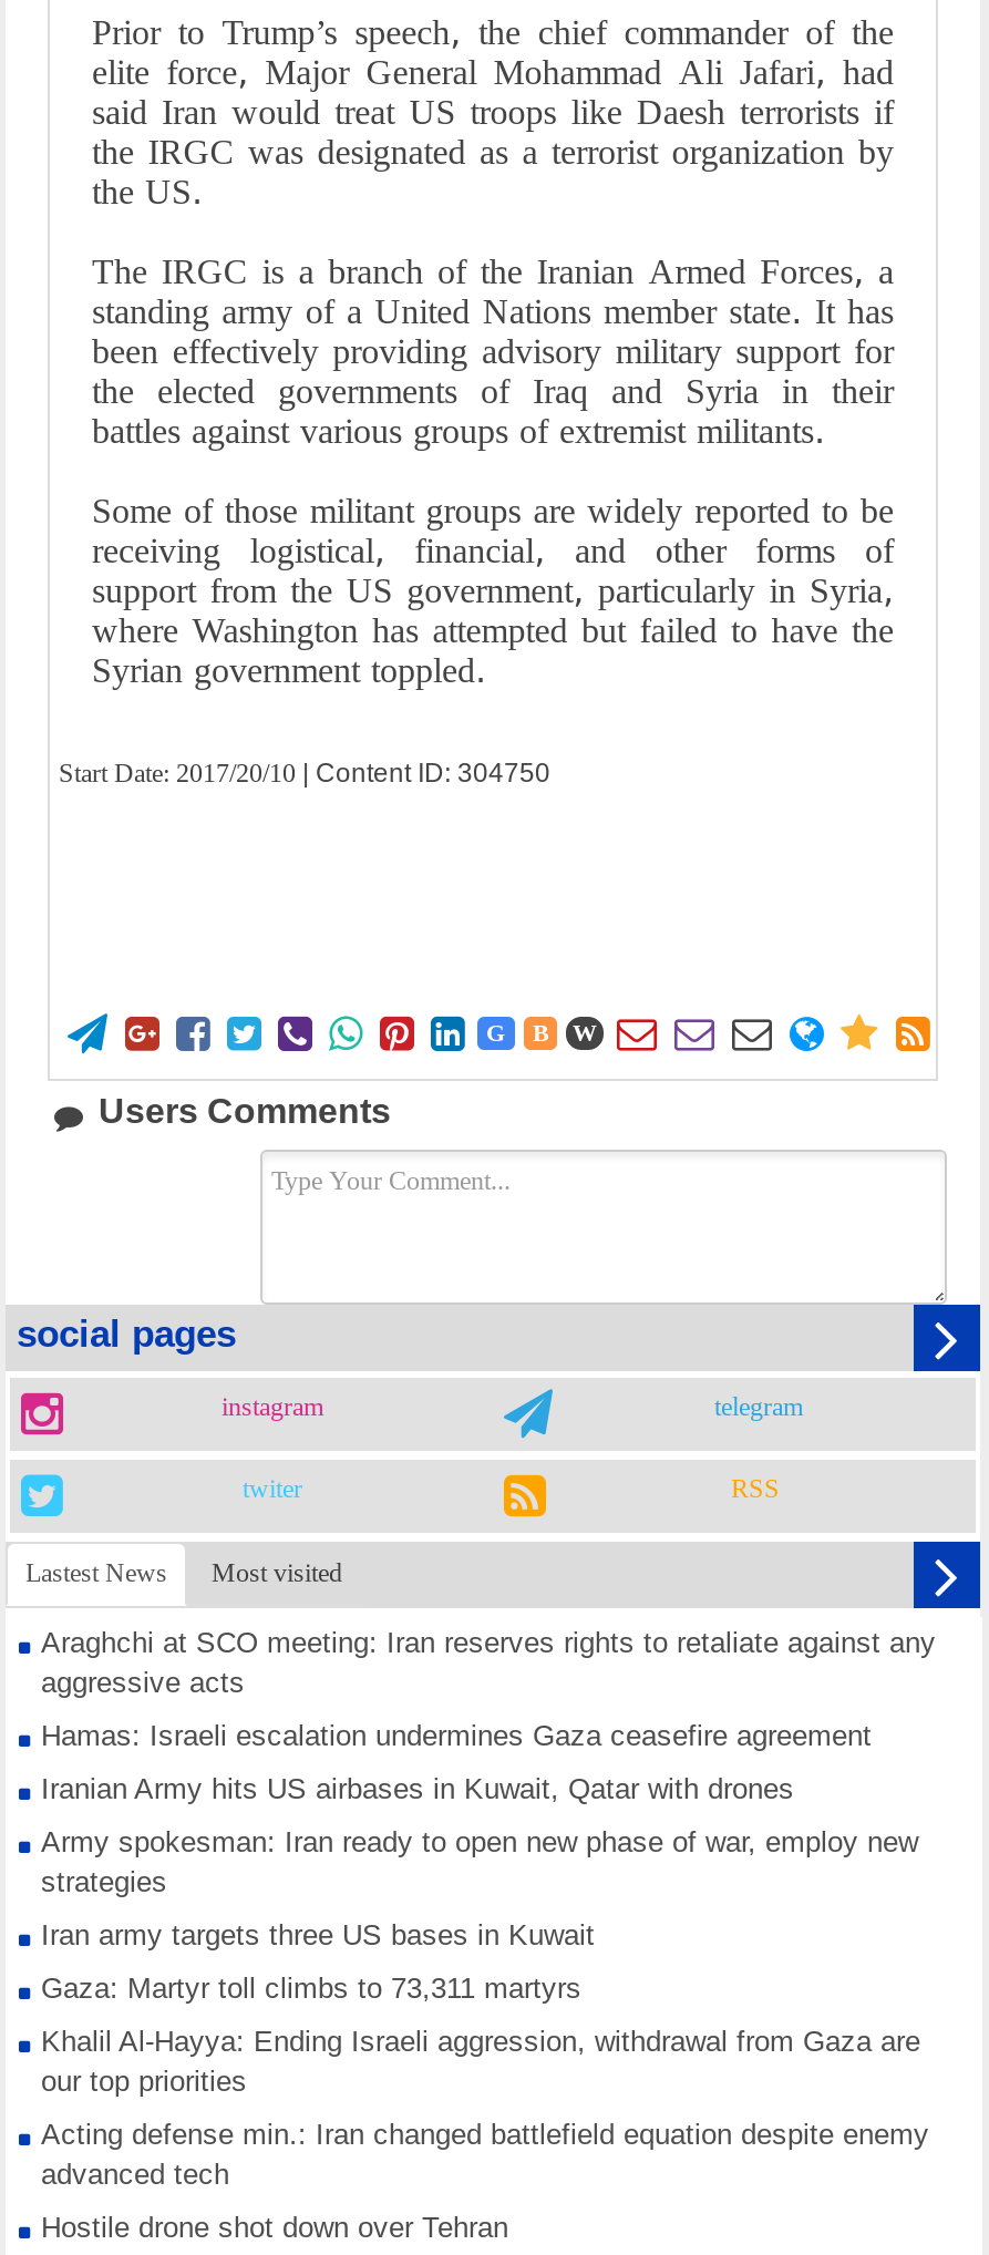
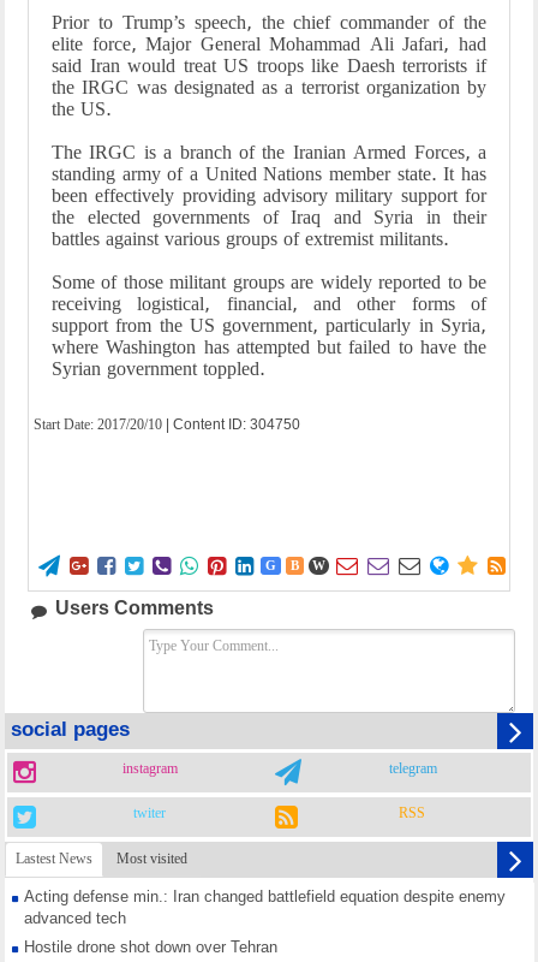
[41,1626,936,2098] Araghchi at SCO meeting: Iran reserves rights to retaliate against any | aggressive acts | Hamas: Israeli escalation undermines Gaza ceasefire agreement | Iranian Army hits US airbases in Kuwait, Qatar with drones | Army spokesman: Iran ready to open new phase of war, employ new | strategies | Iran army targets three US bases in Kuwait | Gaza: Martyr toll climbs to 73,311 martyrs | Khalil Al-Hayya: Ending Israeli aggression, withdrawal from Gaza are | our top priorities -> none

